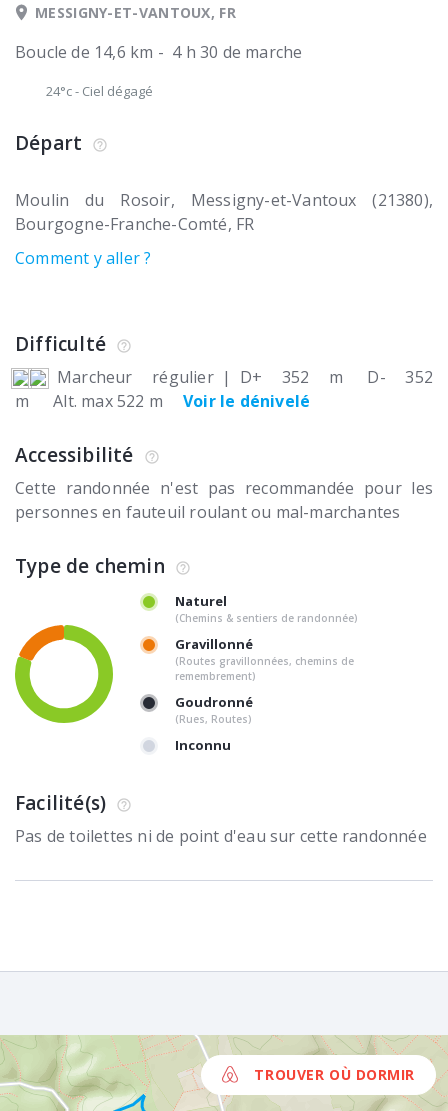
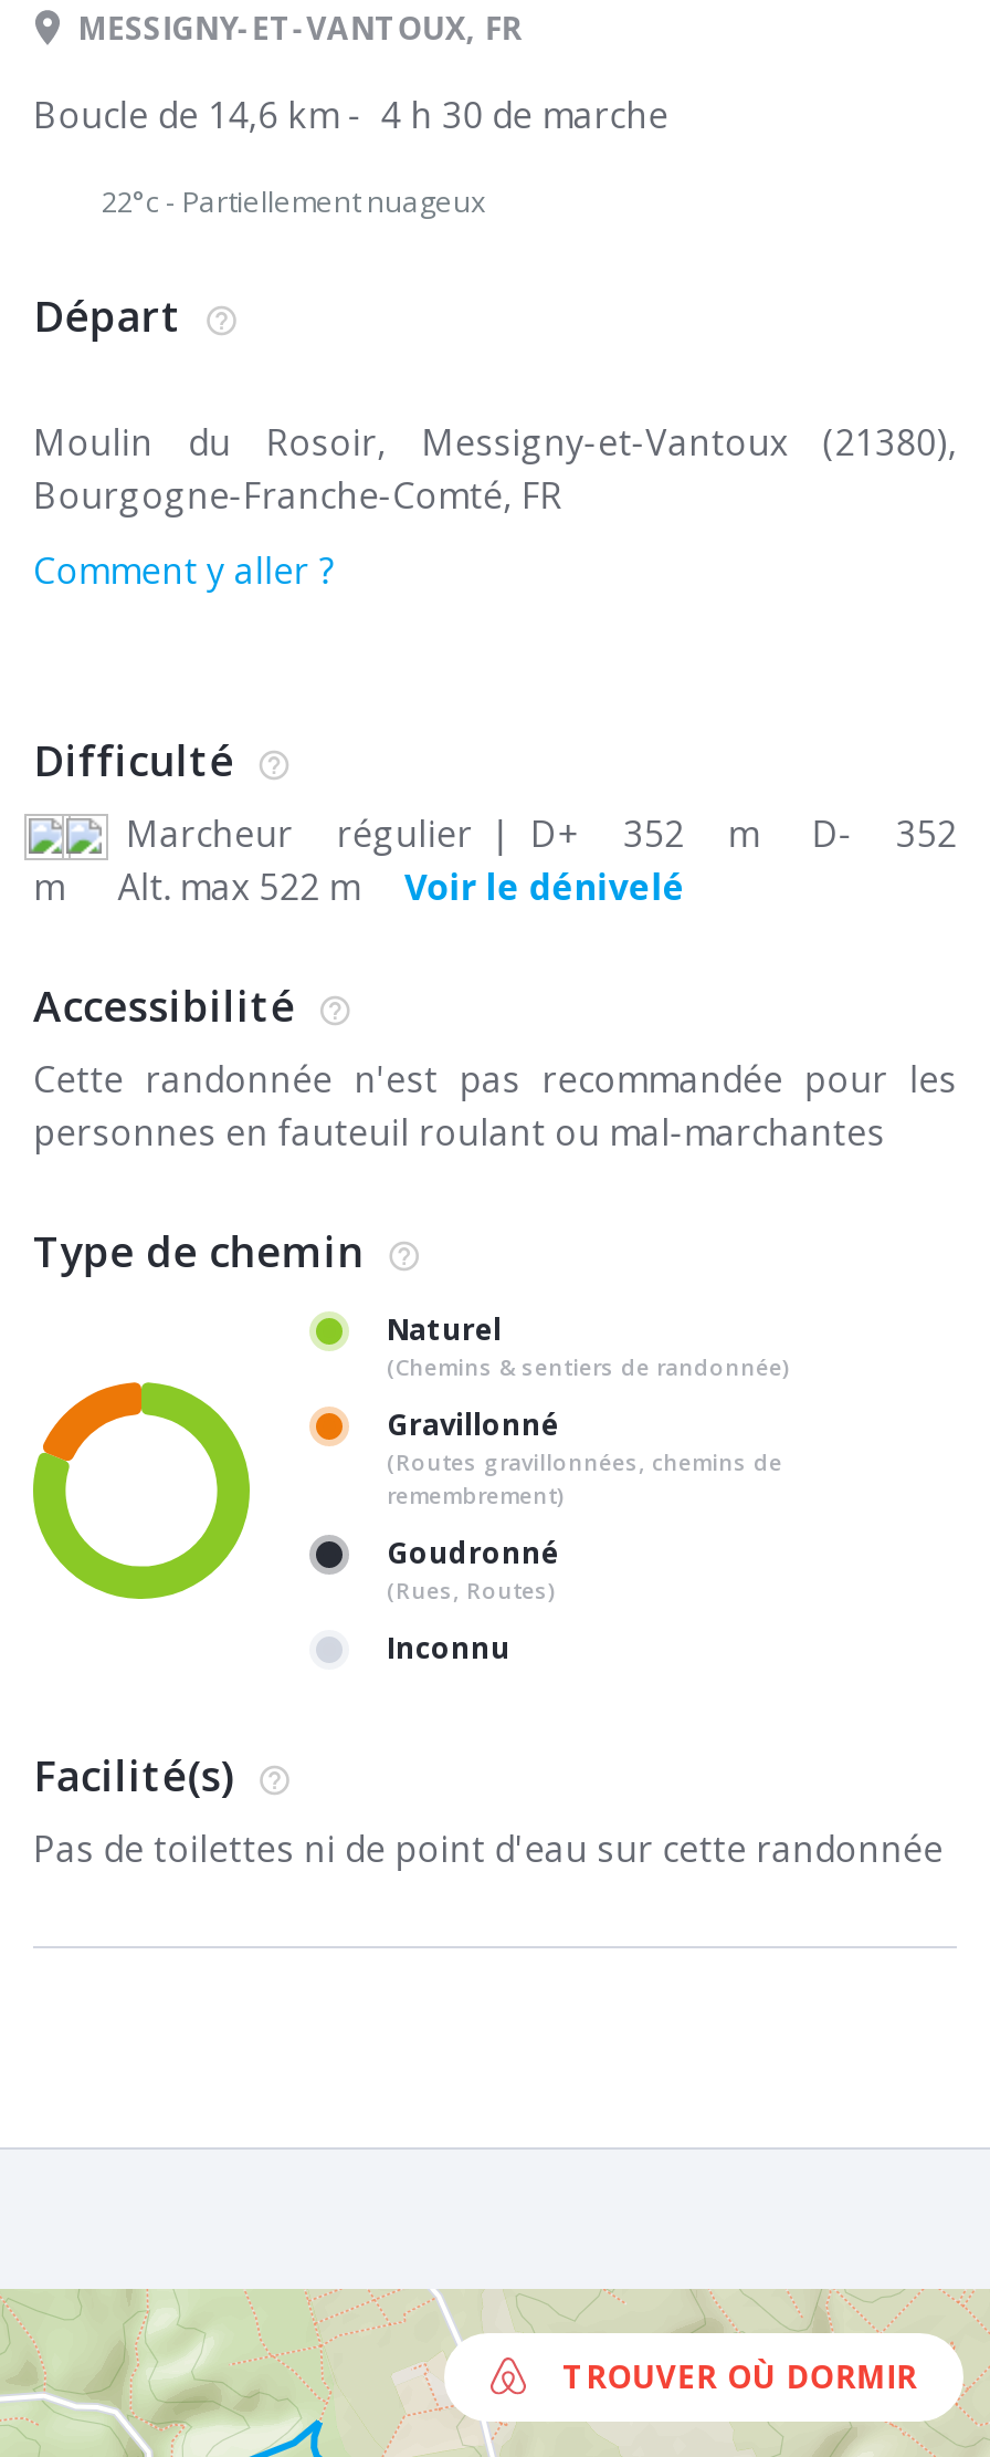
[46,82,153,100] 24°c - Ciel dégagé -> [102,182,486,221] 22°c - Partiellement nuageux

